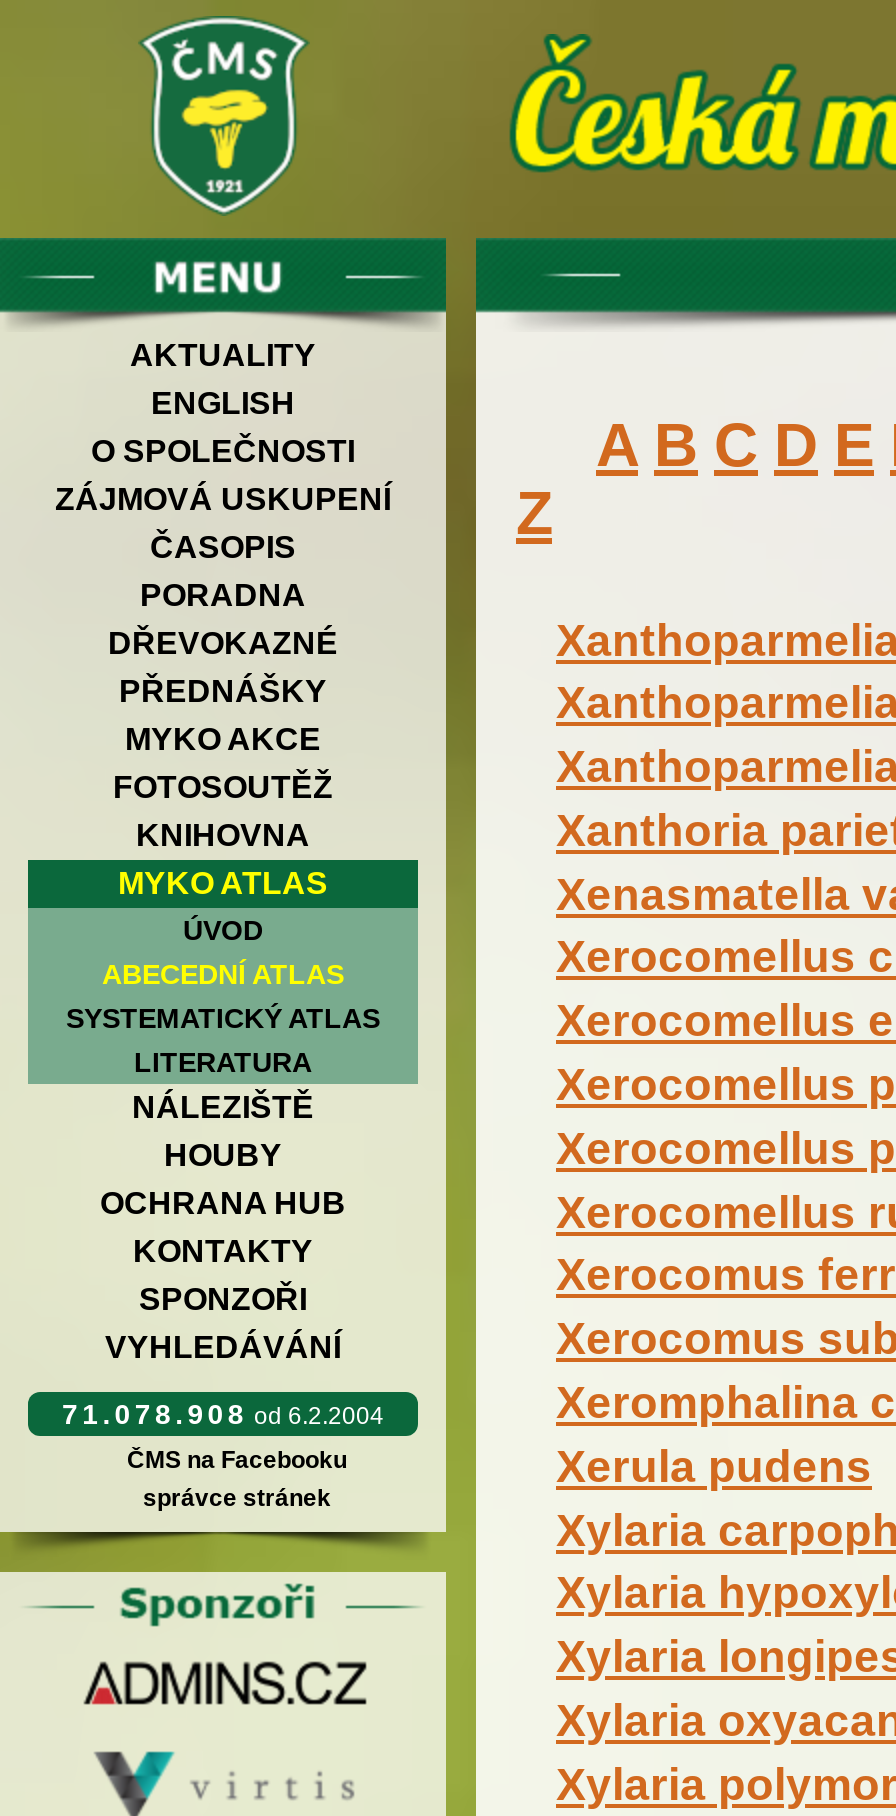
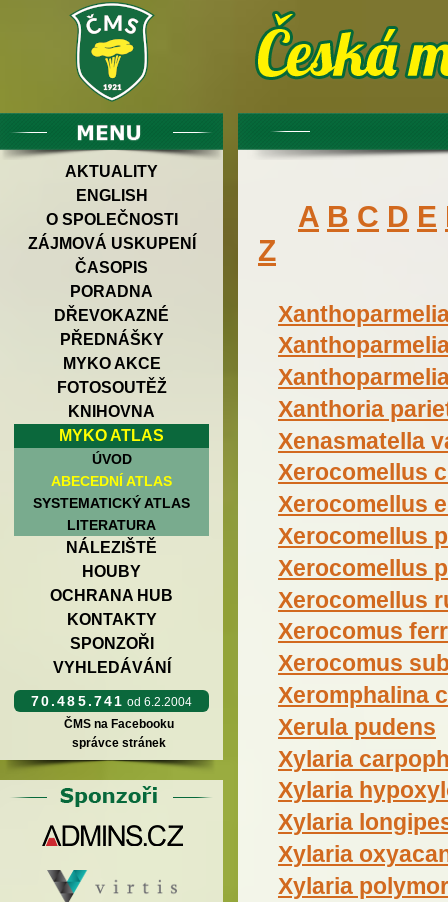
[62,1398,384,1430] 71.078.908 od 6.2.2004 -> [31,693,192,709] 70.485.741 od 6.2.2004

